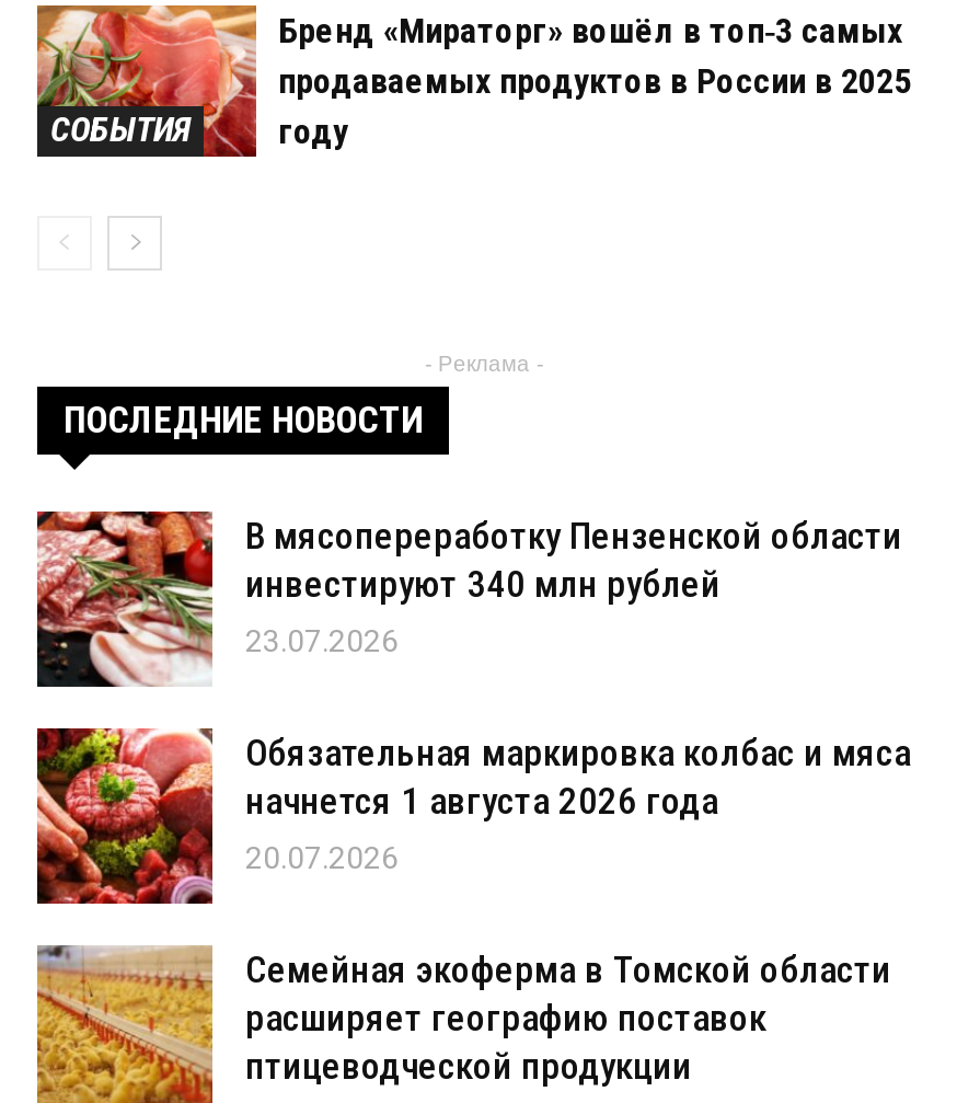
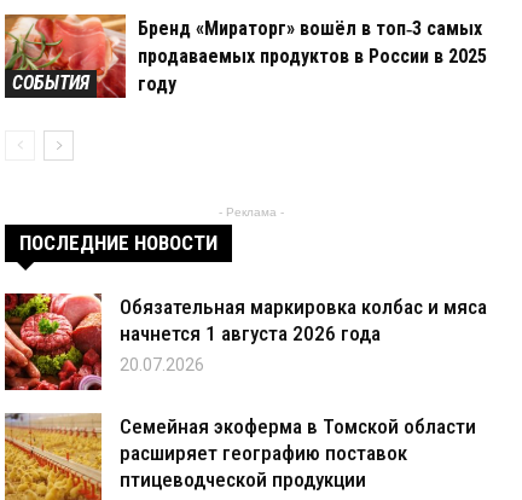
[37,509,902,689] [image] | В мясопереработку Пензенской области | инвестируют 340 млн рублей | 23.07.2026 -> none

